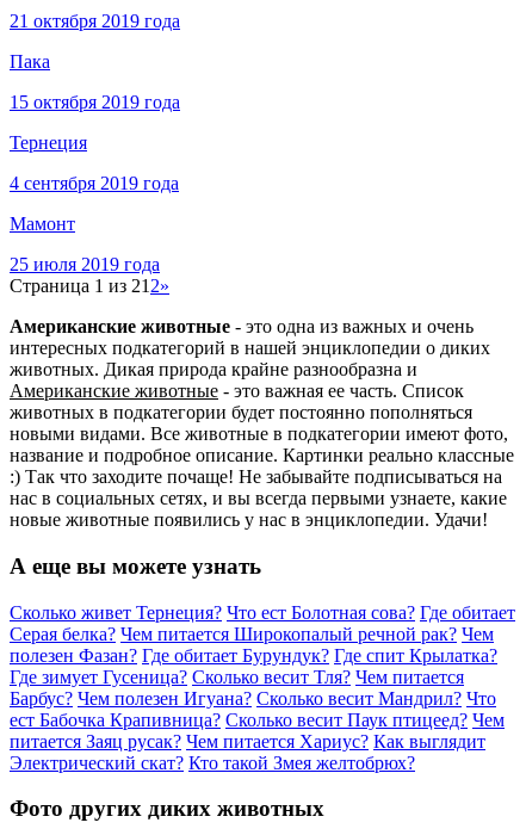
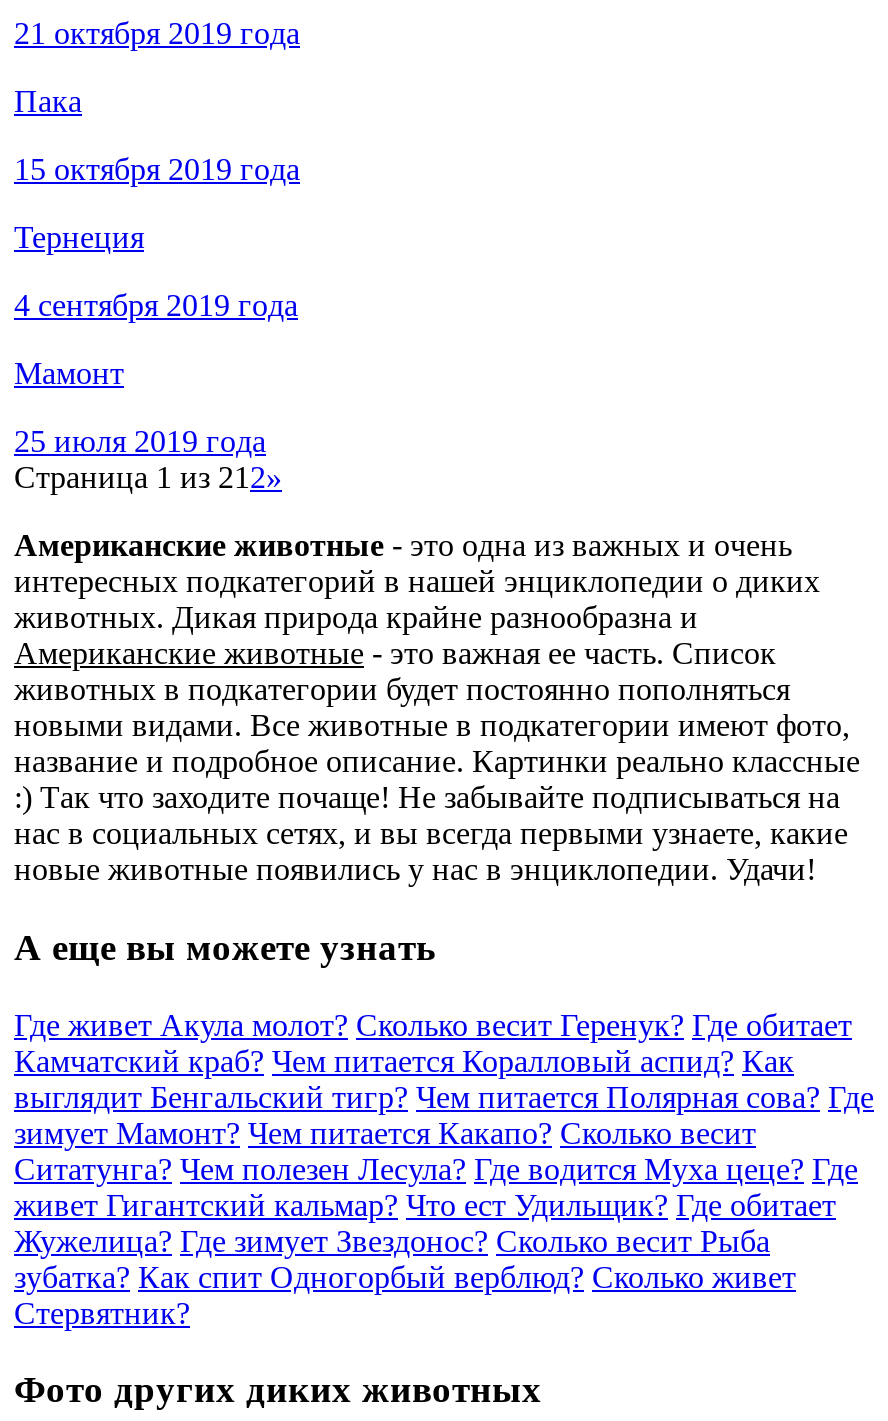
[10,602,515,772] Сколько живет Тернеция? Что ест Болотная сова? Где обитает | Серая белка? Чем питается Широкопалый речной рак? Чем | полезен Фазан? Где обитает Бурундук? Где спит Крылатка? | Где зимует Гусеница? Сколько весит Тля? Чем питается | Барбус? Чем полезен Игуана? Сколько весит Мандрил? Что | ест Бабочка Крапивница? Сколько весит Паук птицеед? Чем | питается Заяц русак? Чем питается Хариус? Как выглядит | Электрический скат? Кто такой Змея желтобрюх? -> [14,1007,874,1329] Где живет Акула молот? Сколько весит Геренук? Где обитает | Камчатский краб? Чем питается Коралловый аспид? Как | выглядит Бенгальский тигр? Чем питается Полярная сова? Где | зимует Мамонт? Чем питается Какапо? Сколько весит | Ситатунга? Чем полезен Лесула? Где водится Муха цеце? Где | живет Гигантский кальмар? Что ест Удильщик? Где обитает | Жужелица? Где зимует Звездонос? Сколько весит Рыба | зубатка? Как спит Одногорбый верблюд? Сколько живет | Стервятник?

